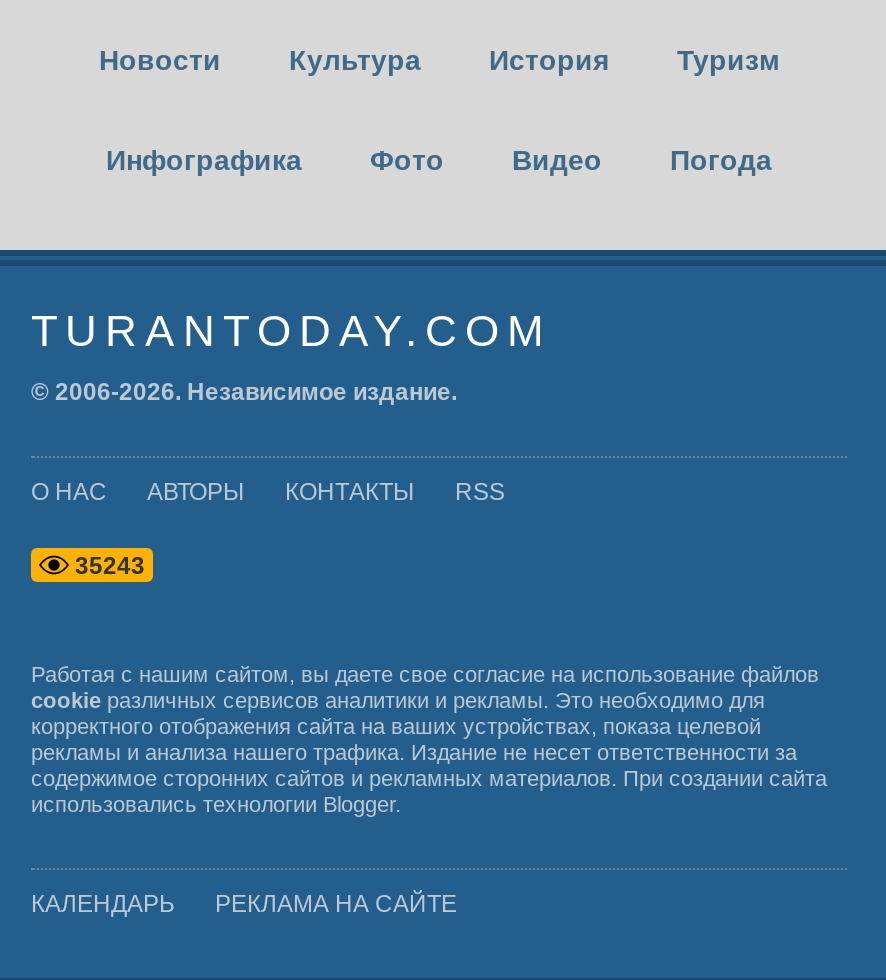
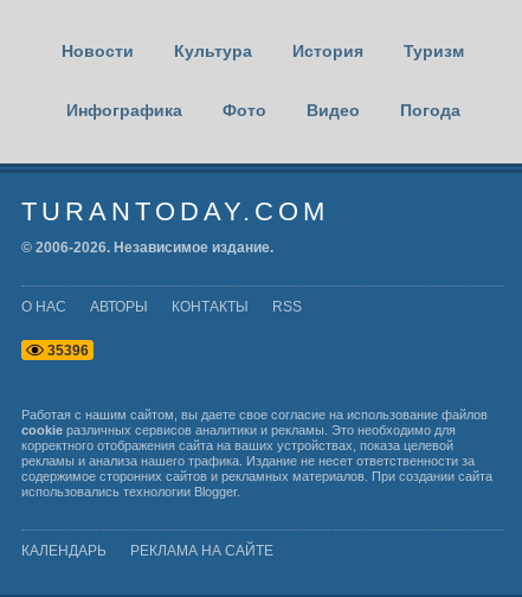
[75,552,145,580] 35243 -> [47,342,89,359] 35396

